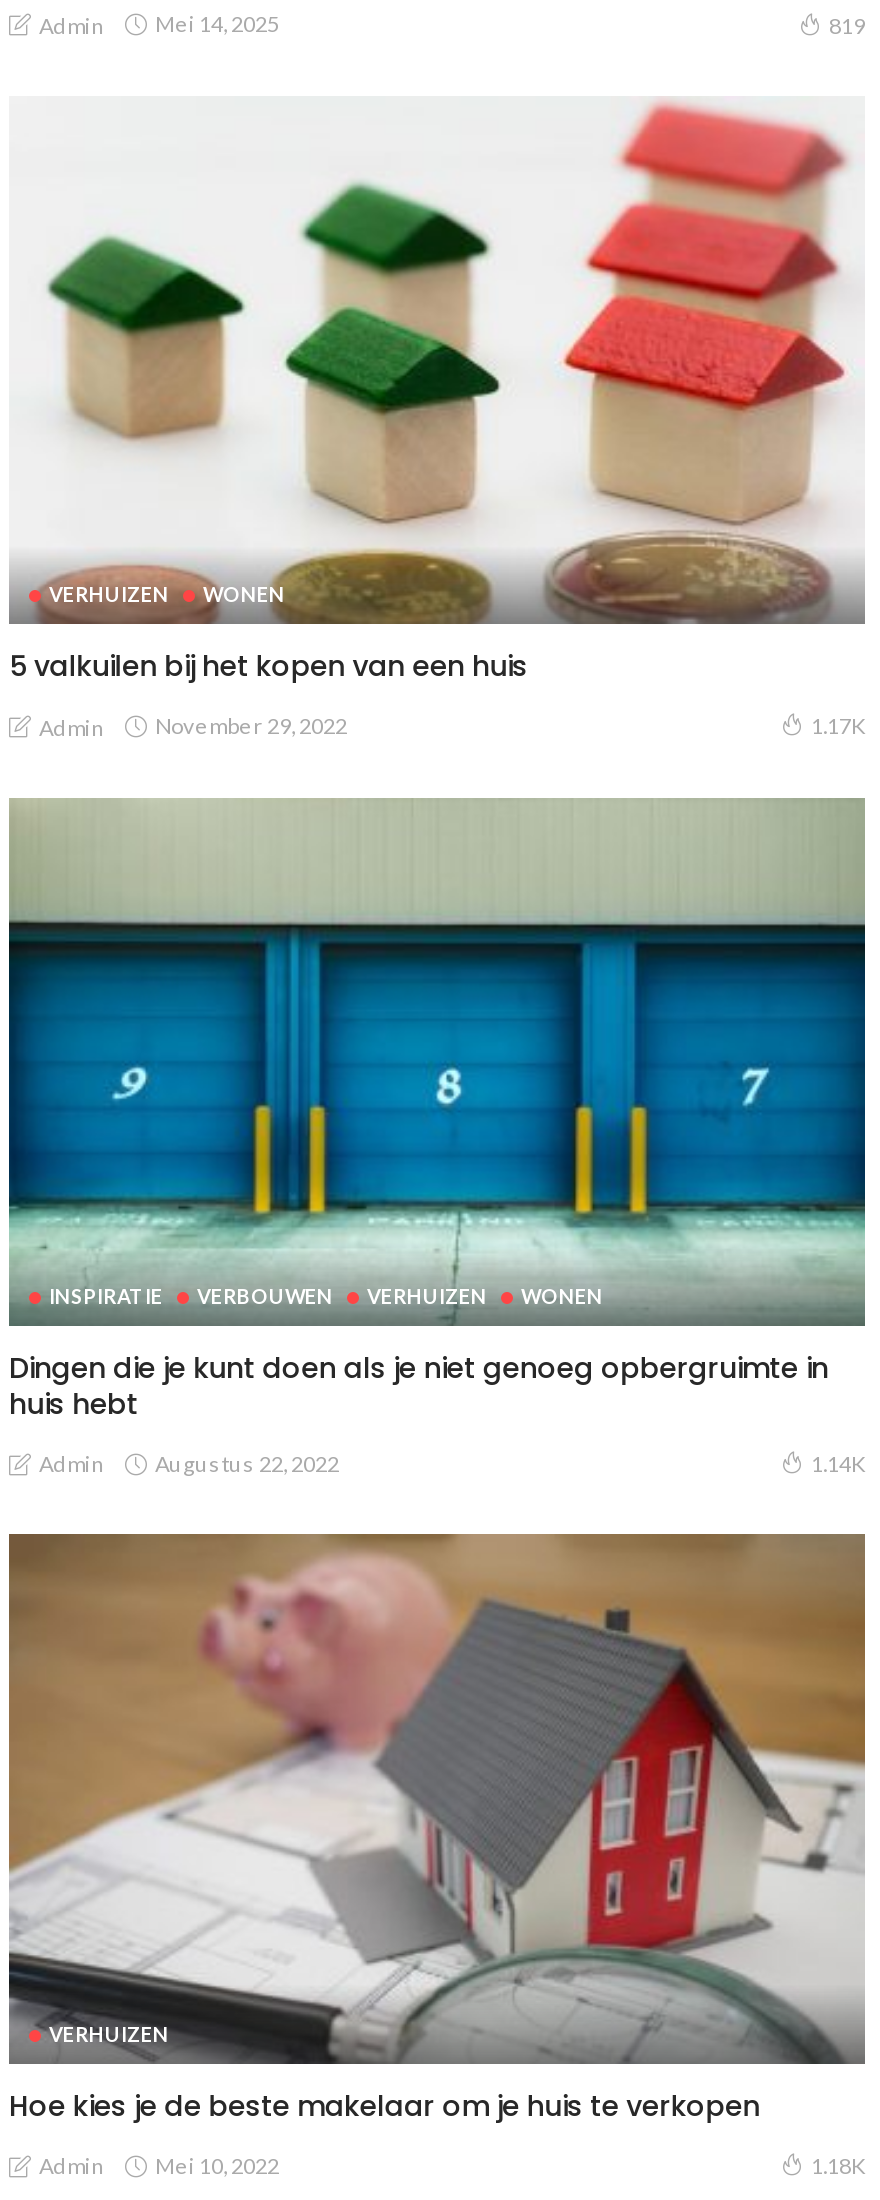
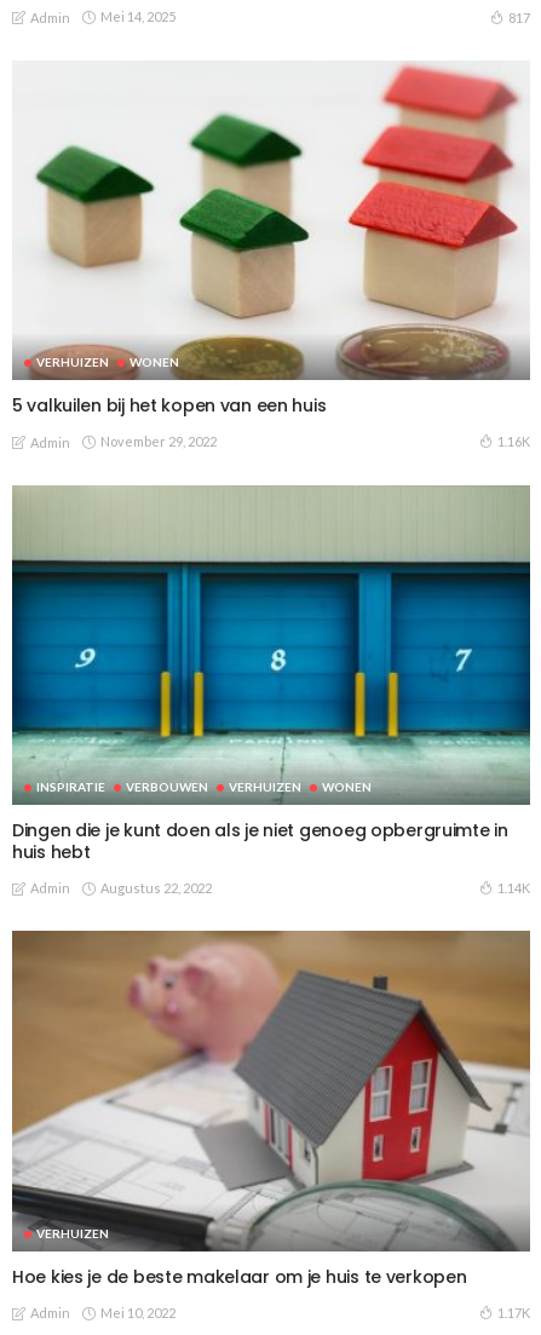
[829,11,865,37] 819 -> [508,9,530,25] 817
[811,713,865,739] 1.17K -> [497,434,530,450] 1.16K
[811,2152,865,2178] 1.18K -> [497,1305,530,1320] 1.17K

